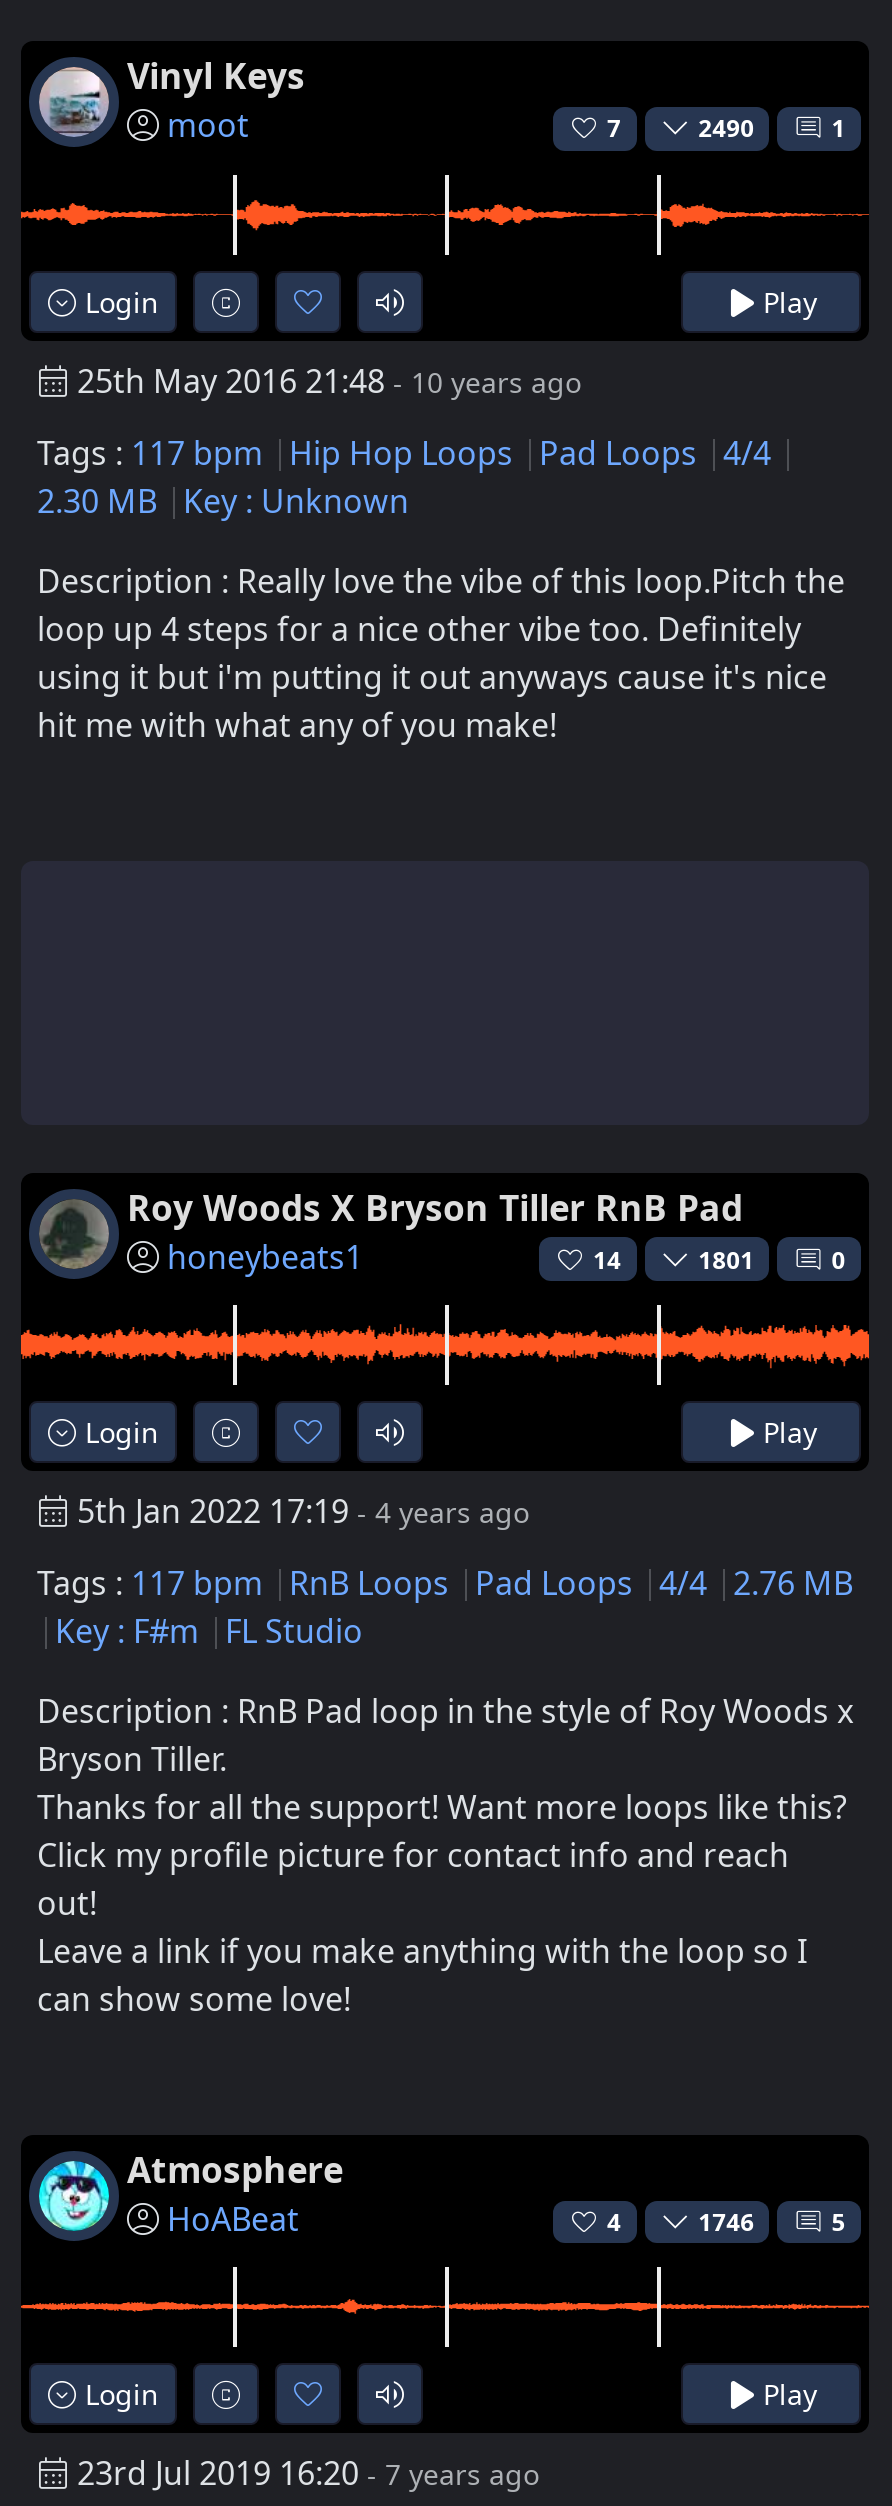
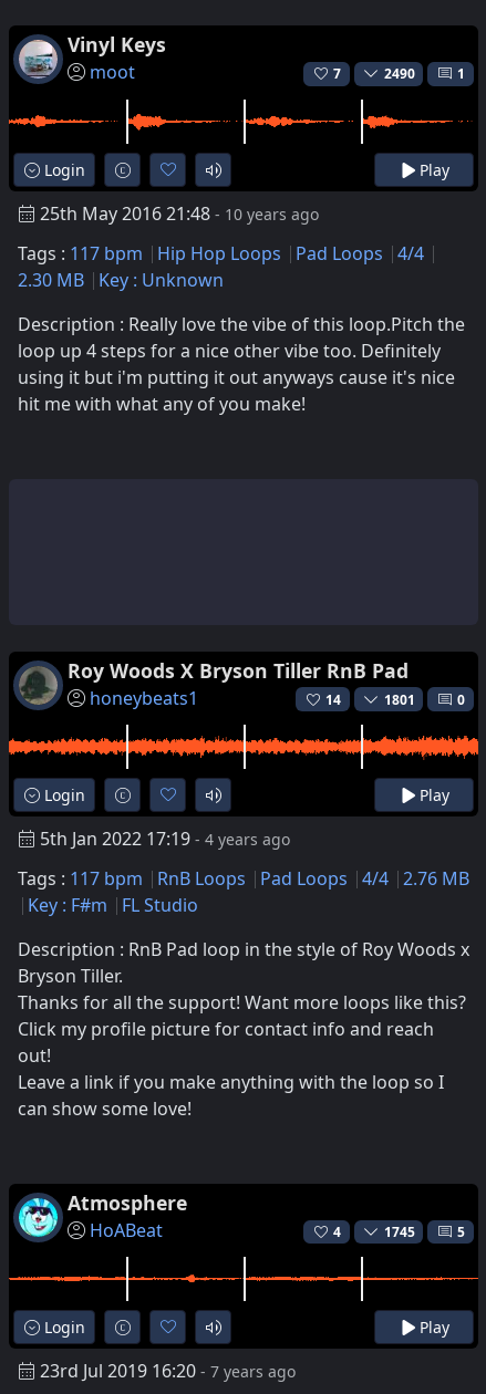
[698,2205,754,2239] 1746 -> [384,1222,415,1241] 1745

